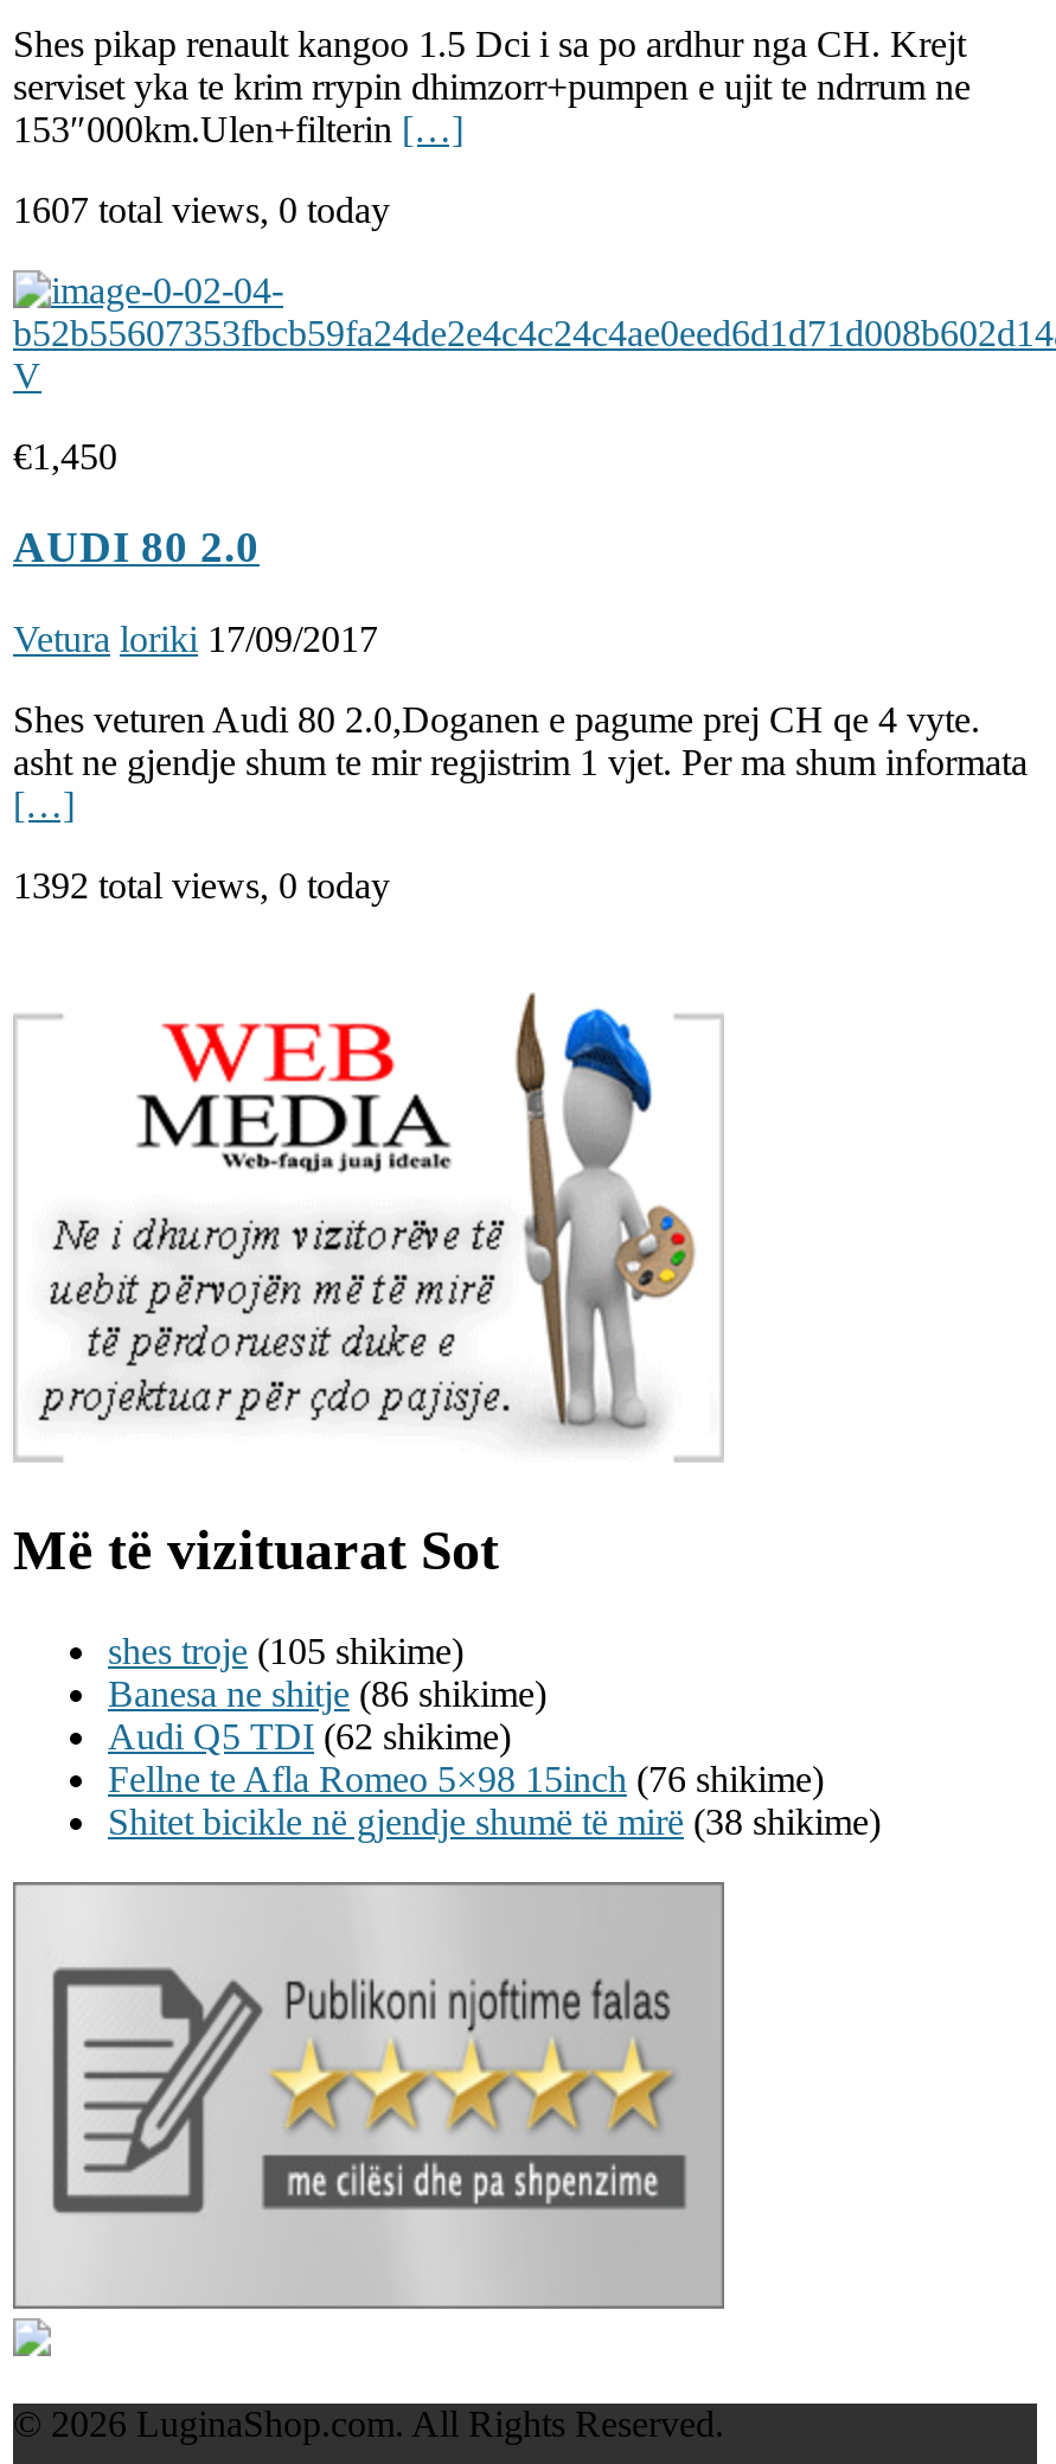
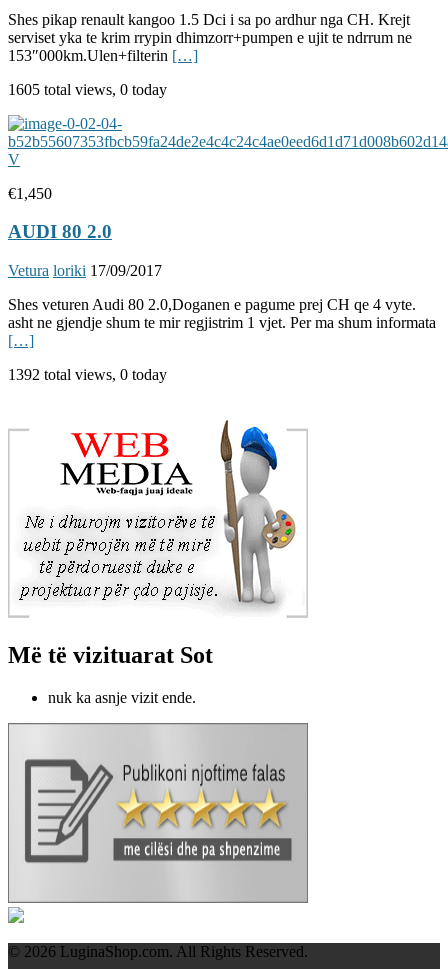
[13,189,390,229] 1607 total views, 0 today -> [8,81,167,98] 1605 total views, 0 today
[108,1631,881,1842] shes troje (105 shikime) | Banesa ne shitje (86 shikime) | Audi Q5 TDI (62 shikime) | Fellne te Afla Romeo 5×98 15inch (76 shikime) | Shitet bicikle në gjendje shumë të mirë (38 shikime) -> [48,689,196,706] nuk ka asnje vizit ende.

